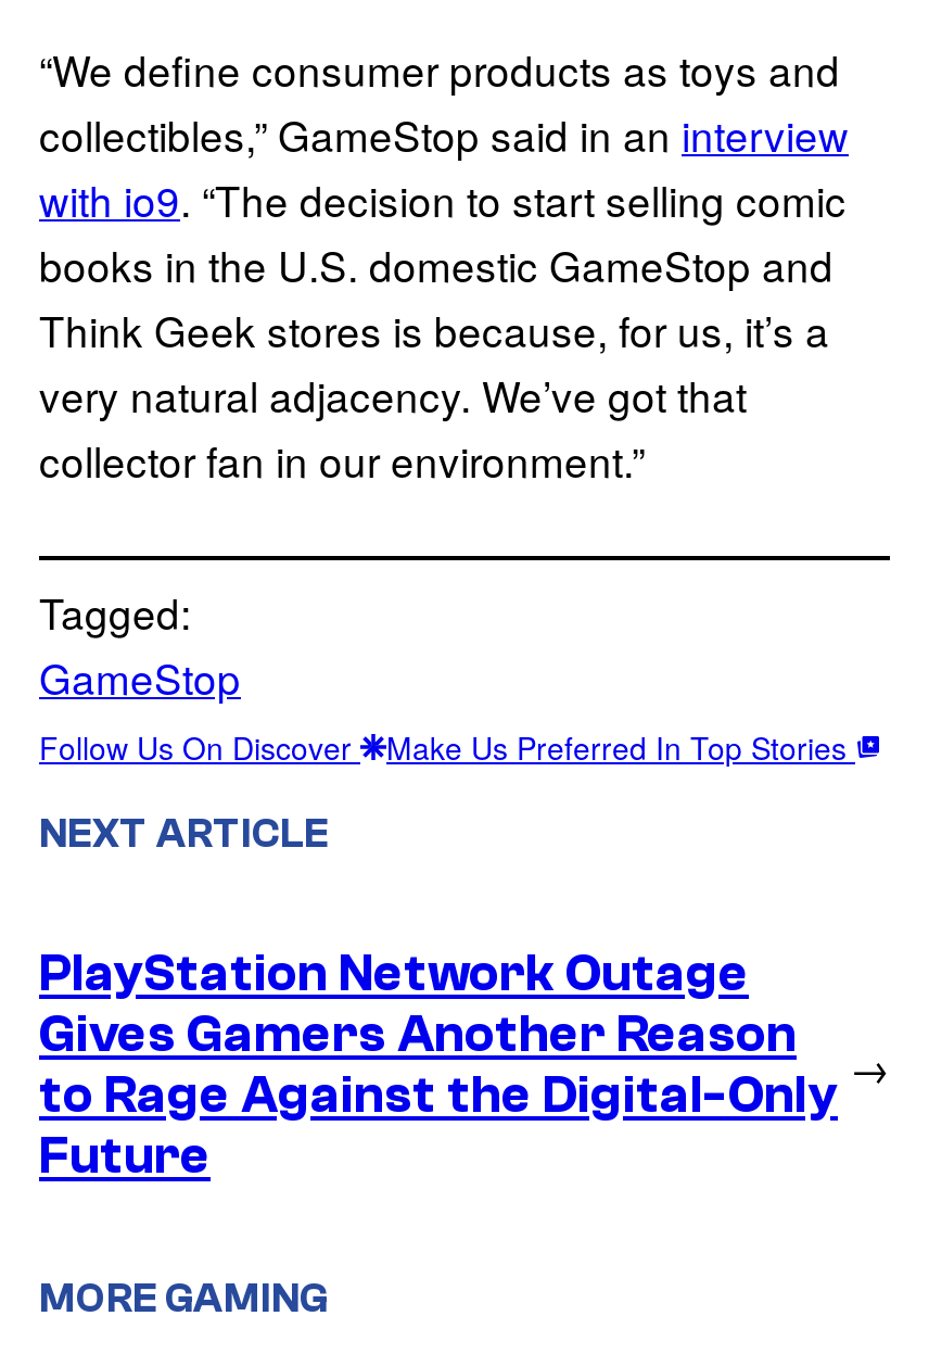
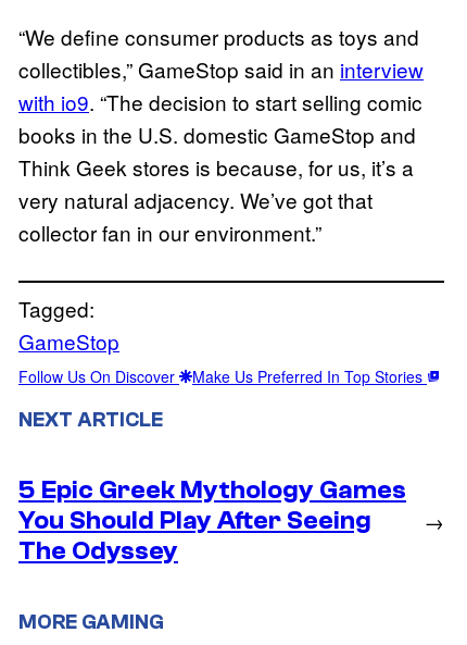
[39,944,838,1185] PlayStation Network Outage | Gives Gamers Another Reason | to Rage Against the Digital-Only | Future -> [18,475,406,565] 5 Epic Greek Mythology Games | You Should Play After Seeing | The Odyssey

